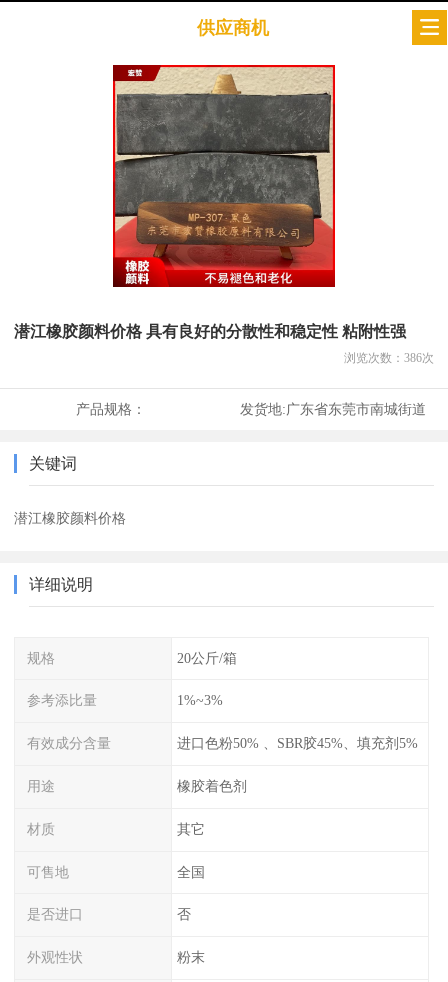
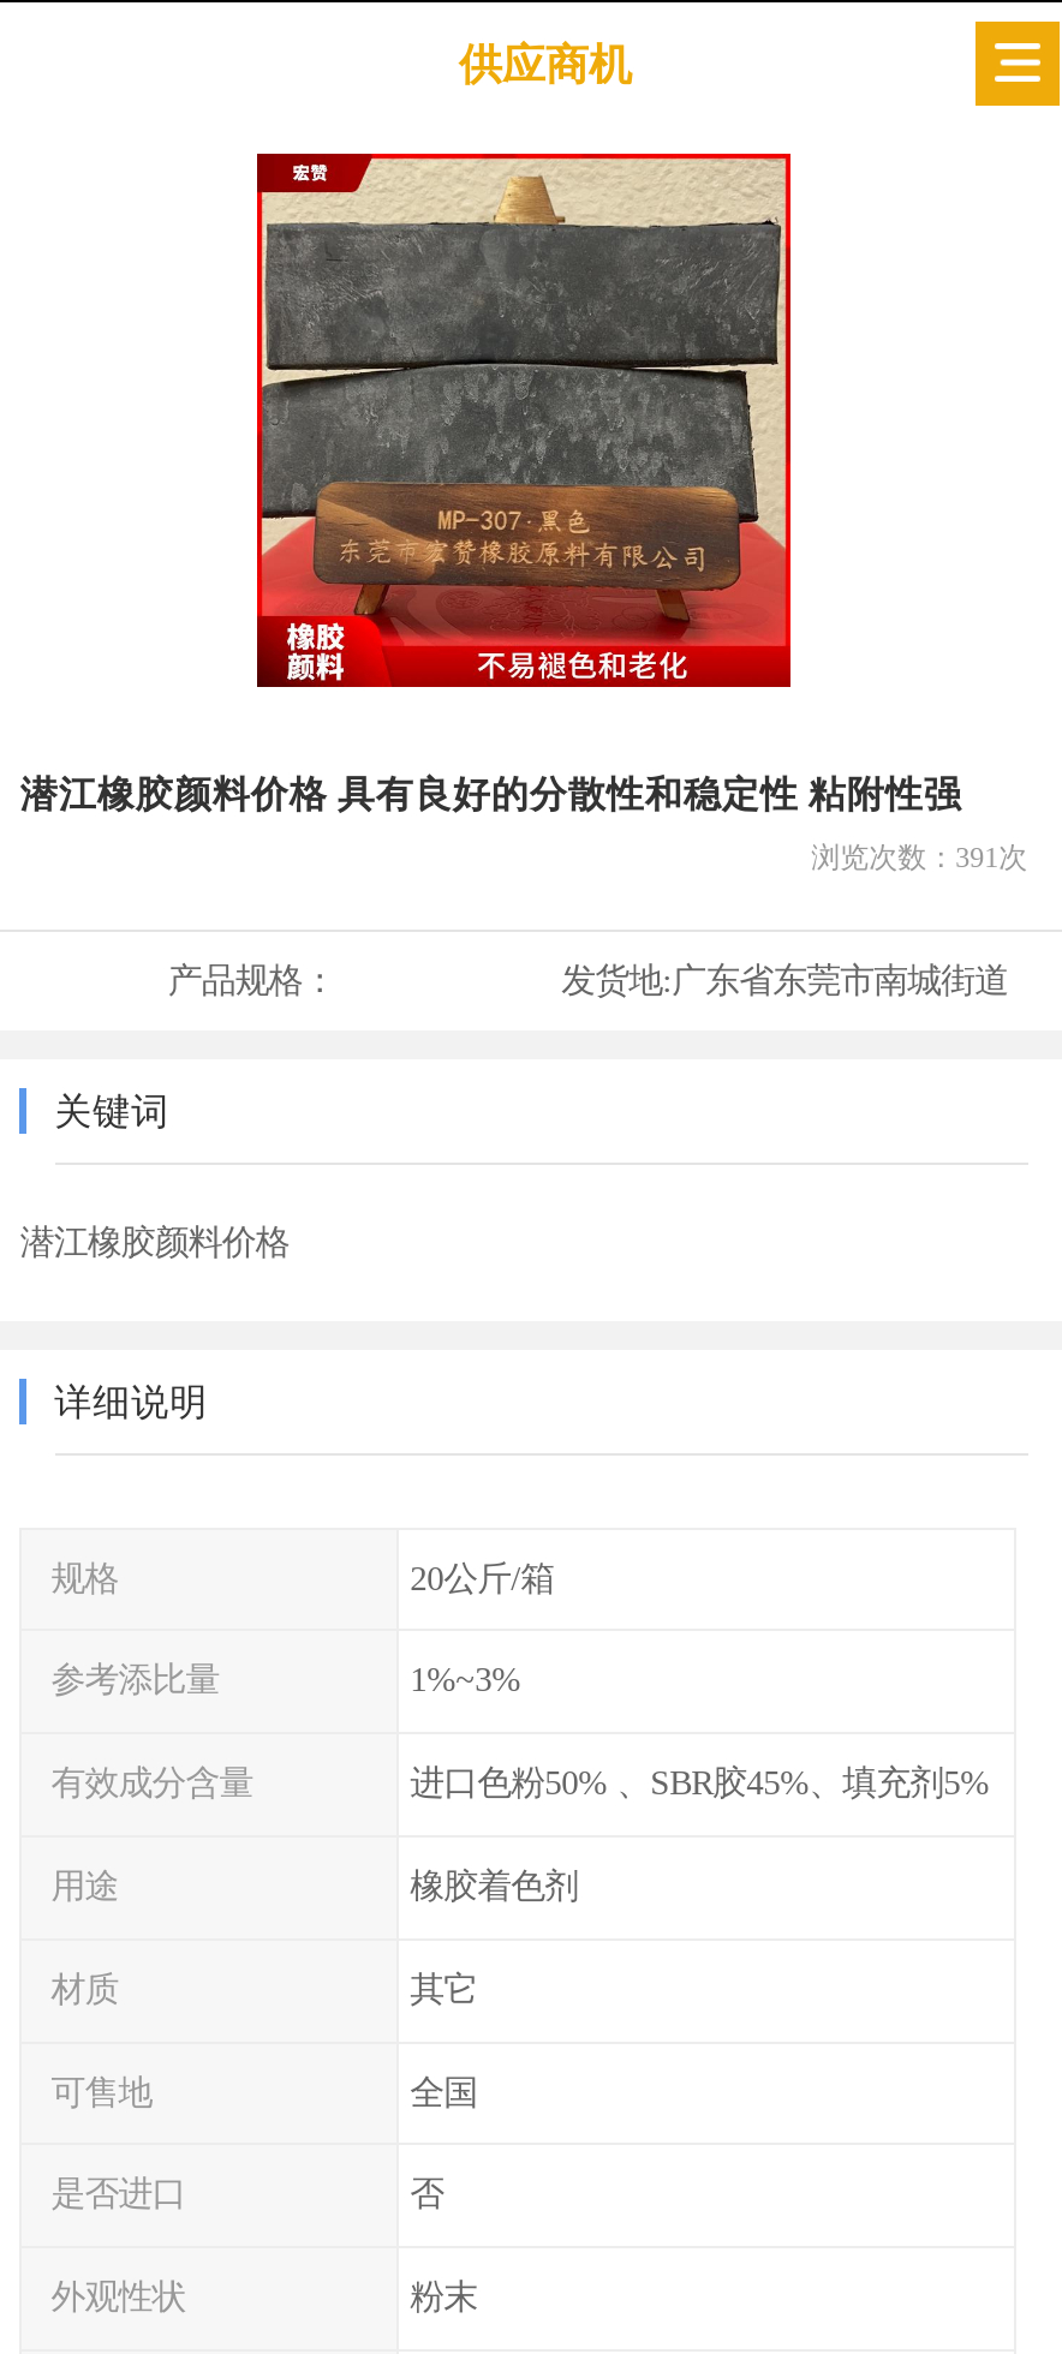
[344,351,434,365] 浏览次数：386次 -> [811,840,1028,873] 浏览次数：391次

